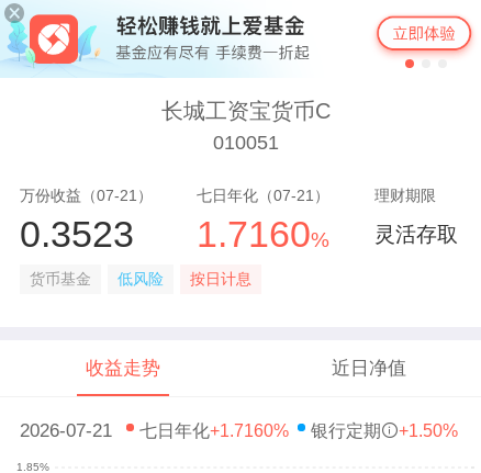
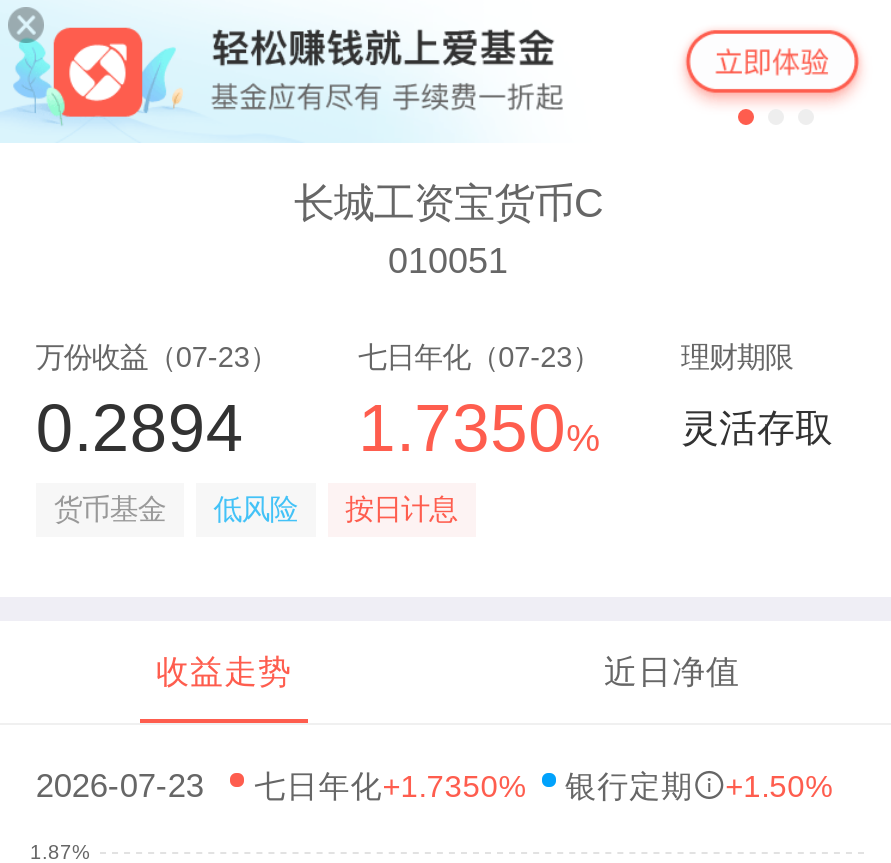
[20,187,153,204] 万份收益（07-21） -> [36,342,278,374] 万份收益（07-23）
[197,187,330,204] 七日年化（07-21） -> [358,342,600,374] 七日年化（07-23）
[20,214,134,255] 0.3523 -> [36,392,244,466] 0.2894
[197,214,330,255] 1.7160% -> [358,392,600,466] 1.7350%
[20,421,112,441] 2026-07-21 -> [36,767,204,805] 2026-07-23
[140,422,289,440] 七日年化+1.7160% -> [254,769,526,803] 七日年化+1.7350%

